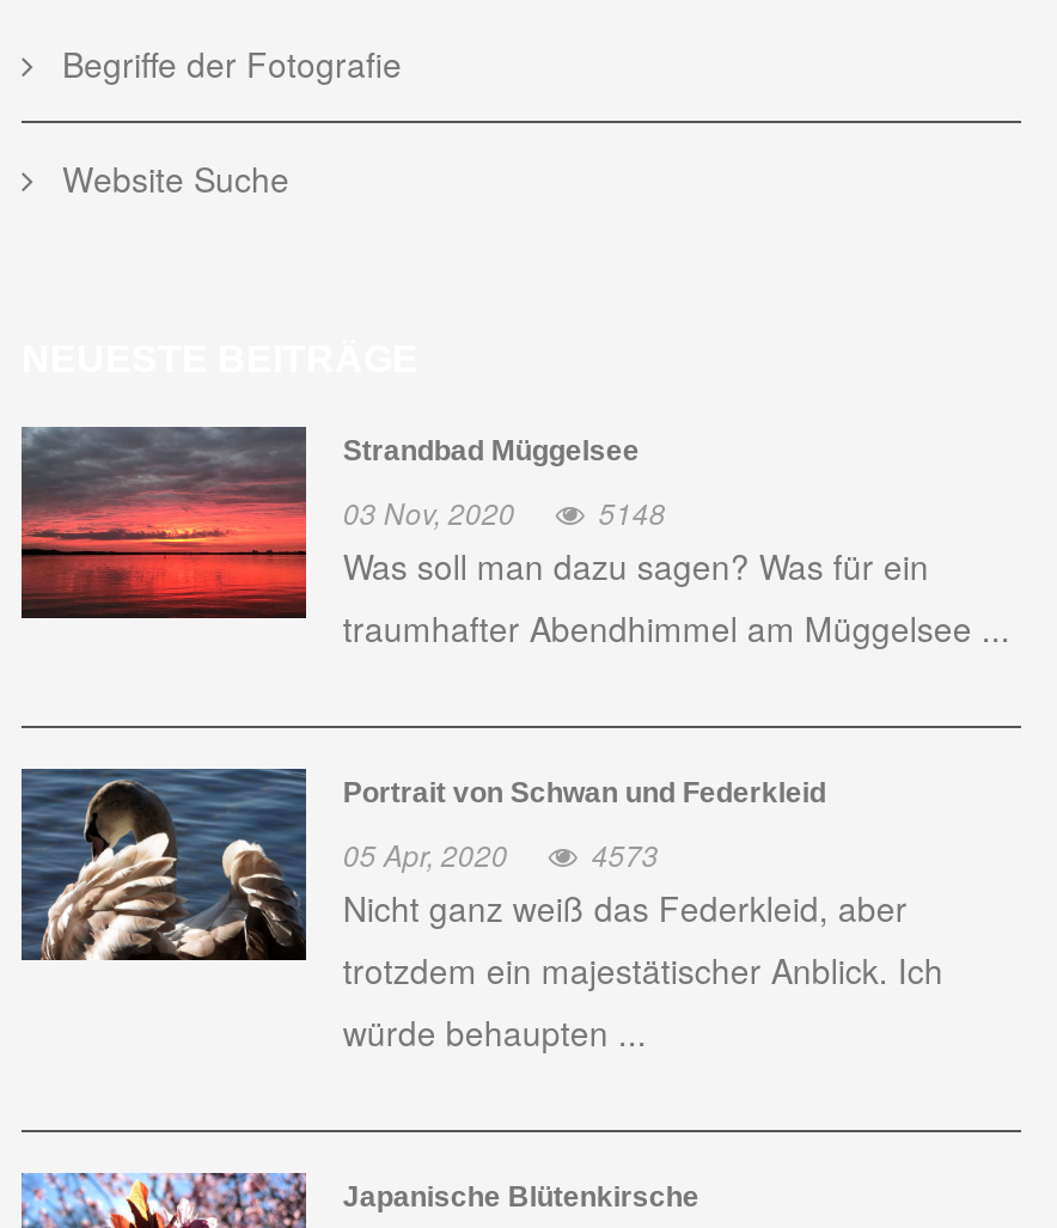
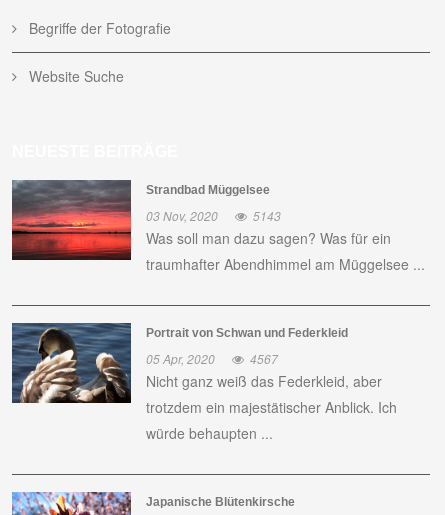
[343,492,666,533] 03 Nov, 2020 5148 -> [146,207,281,224] 03 Nov, 2020 5143
[343,834,658,875] 05 Apr, 2020 4573 -> [146,350,278,367] 05 Apr, 2020 4567

